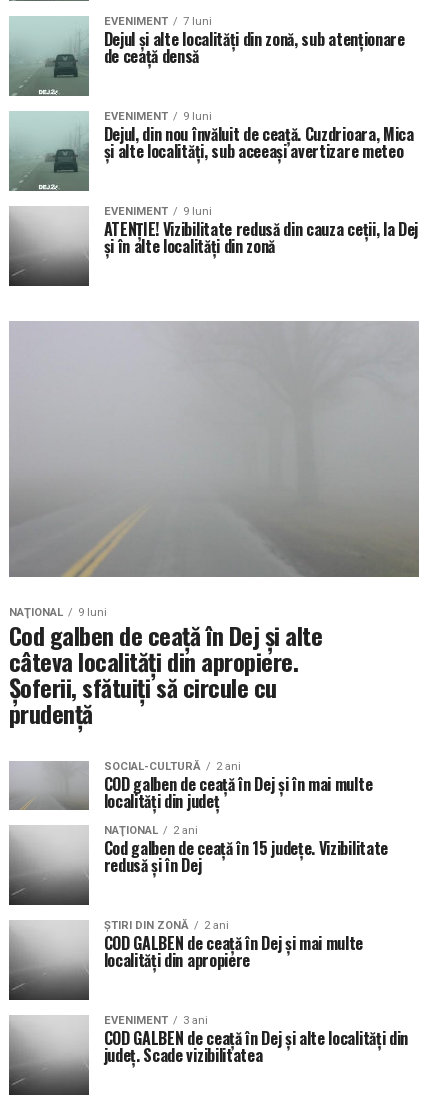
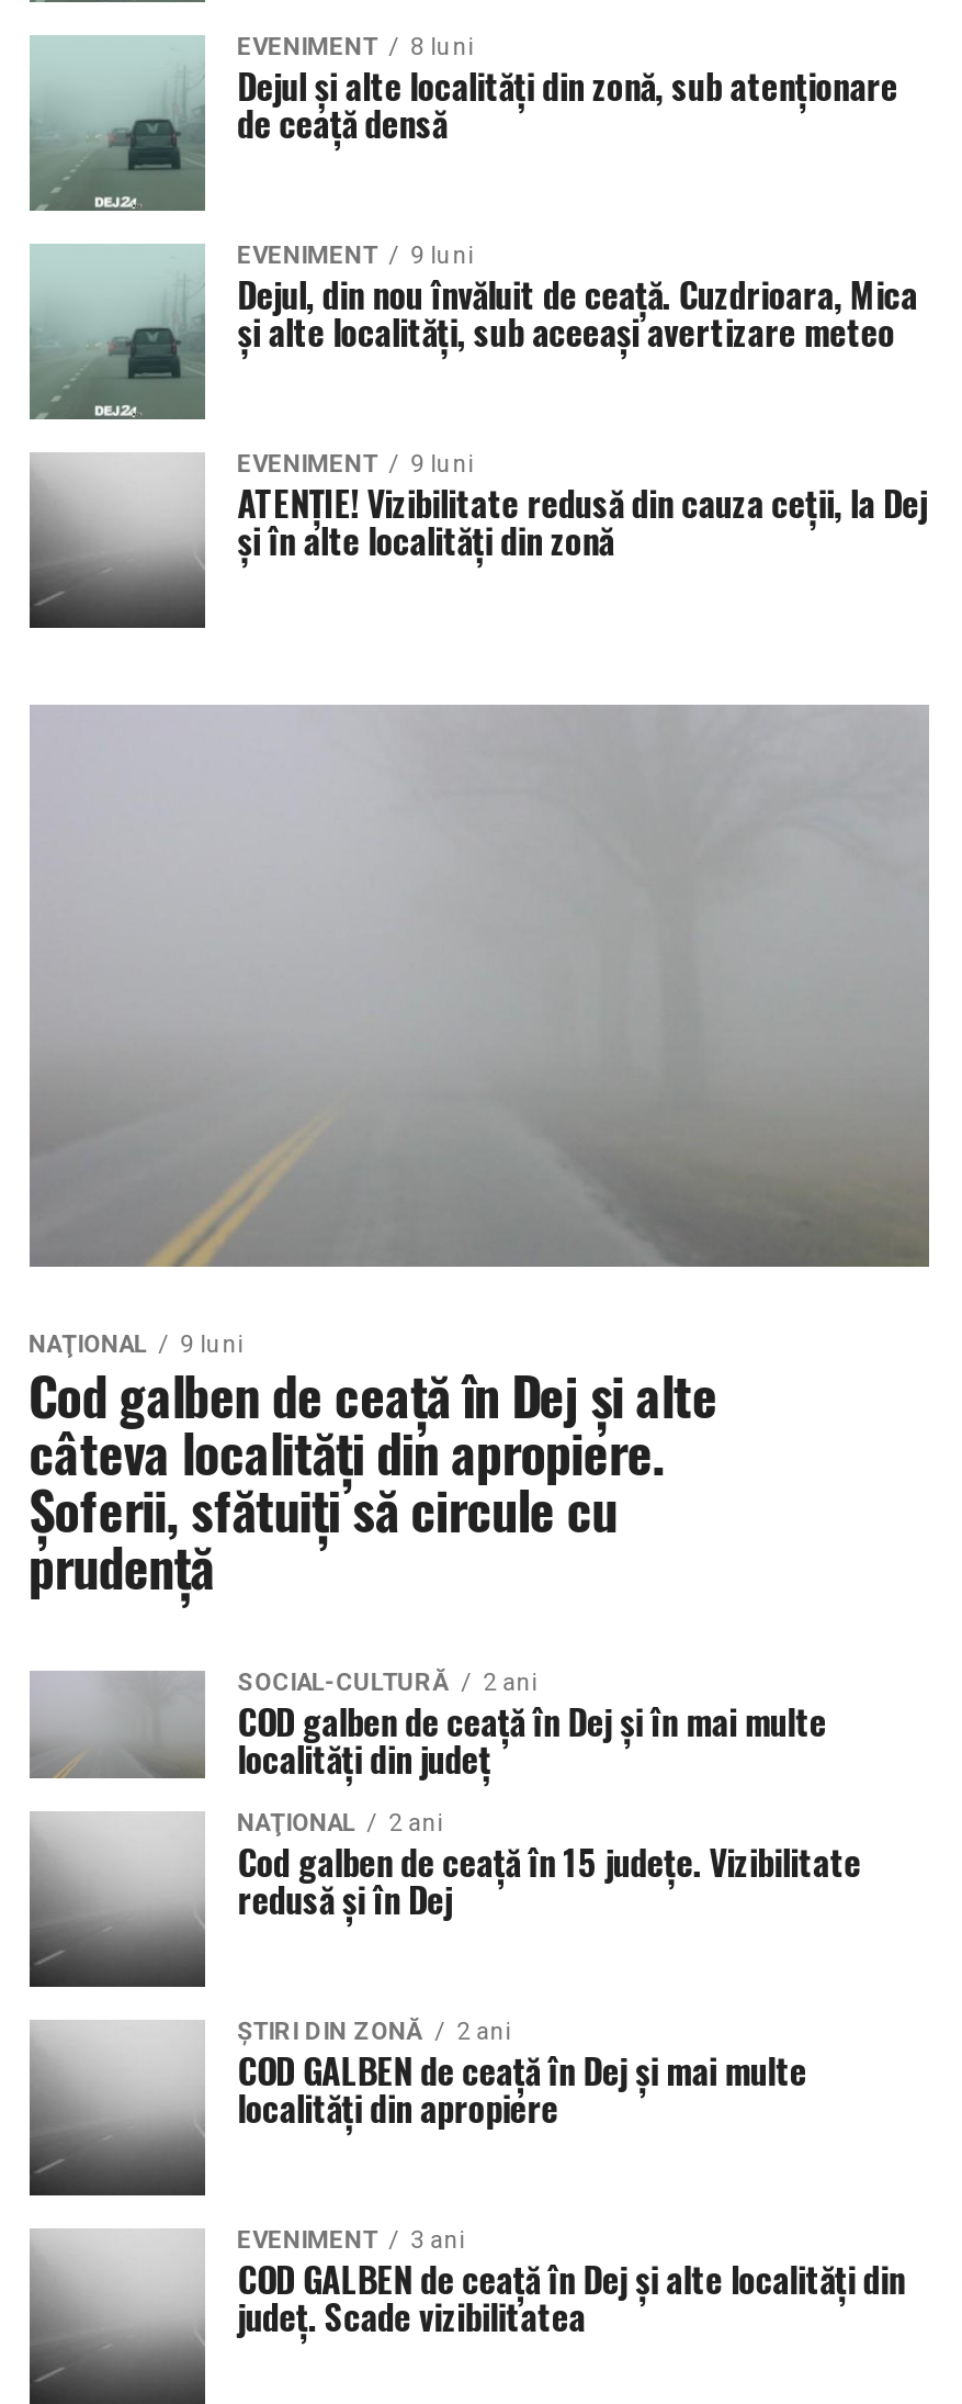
[104,15,212,28] EVENIMENT 7 luni -> [237,33,474,61] EVENIMENT 8 luni

